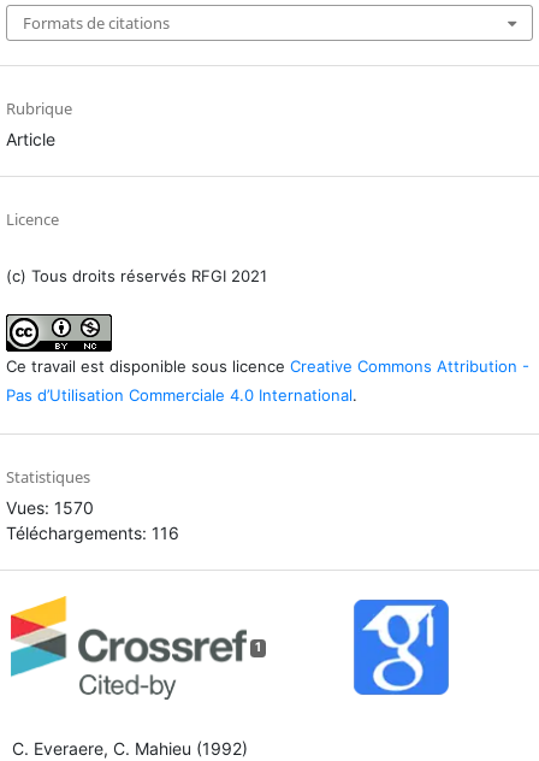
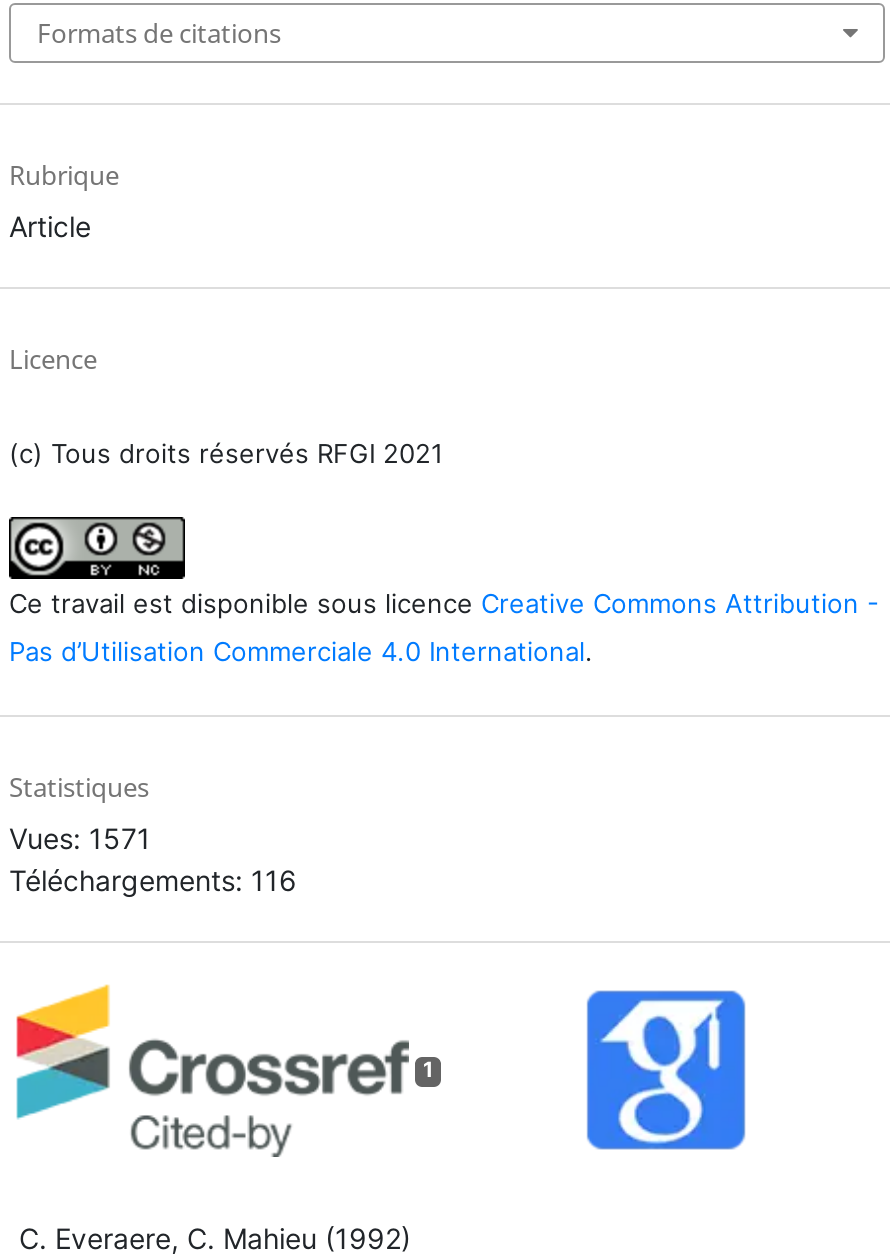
[6,497,94,518] Vues: 1570 -> [9,821,151,855] Vues: 1571

